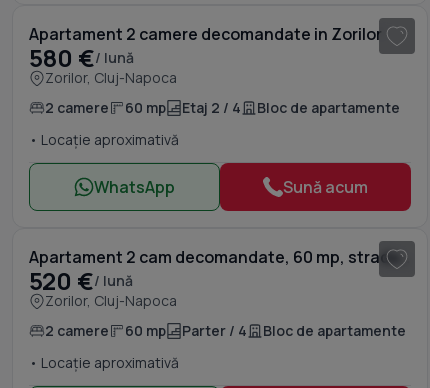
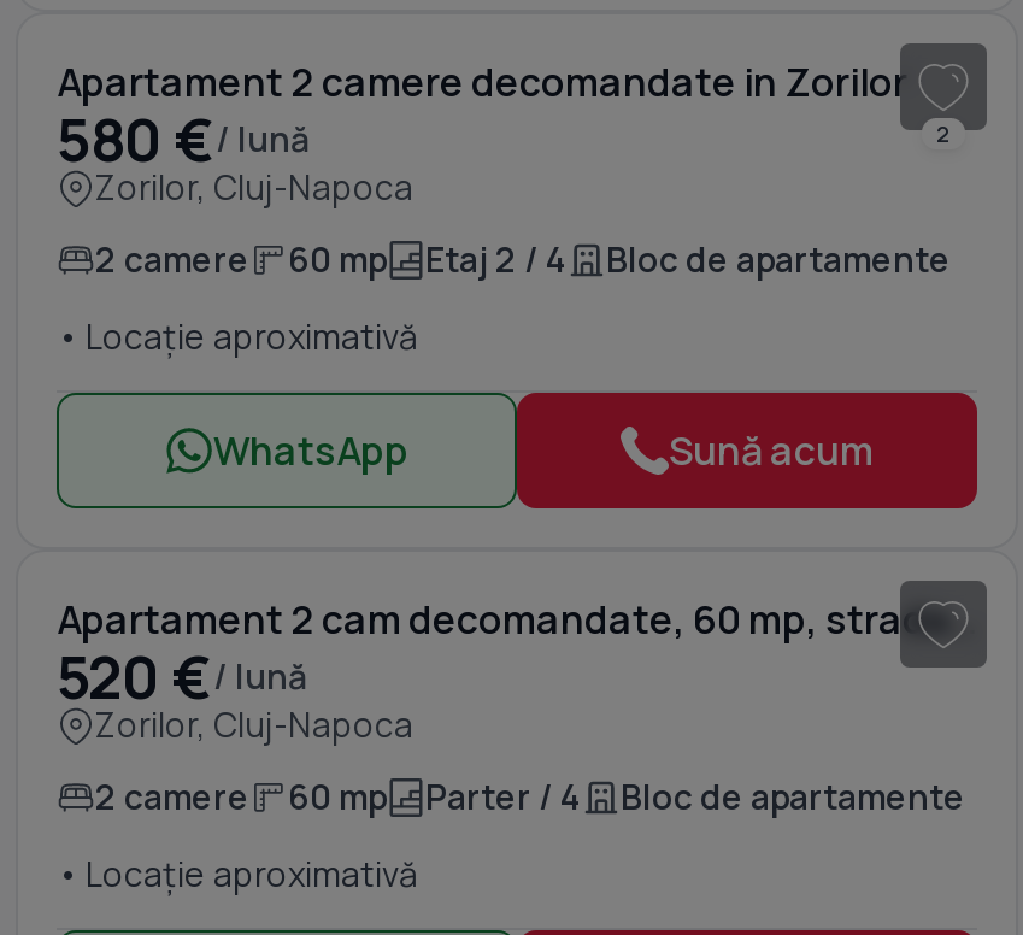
none -> [936,118,951,149] 2

